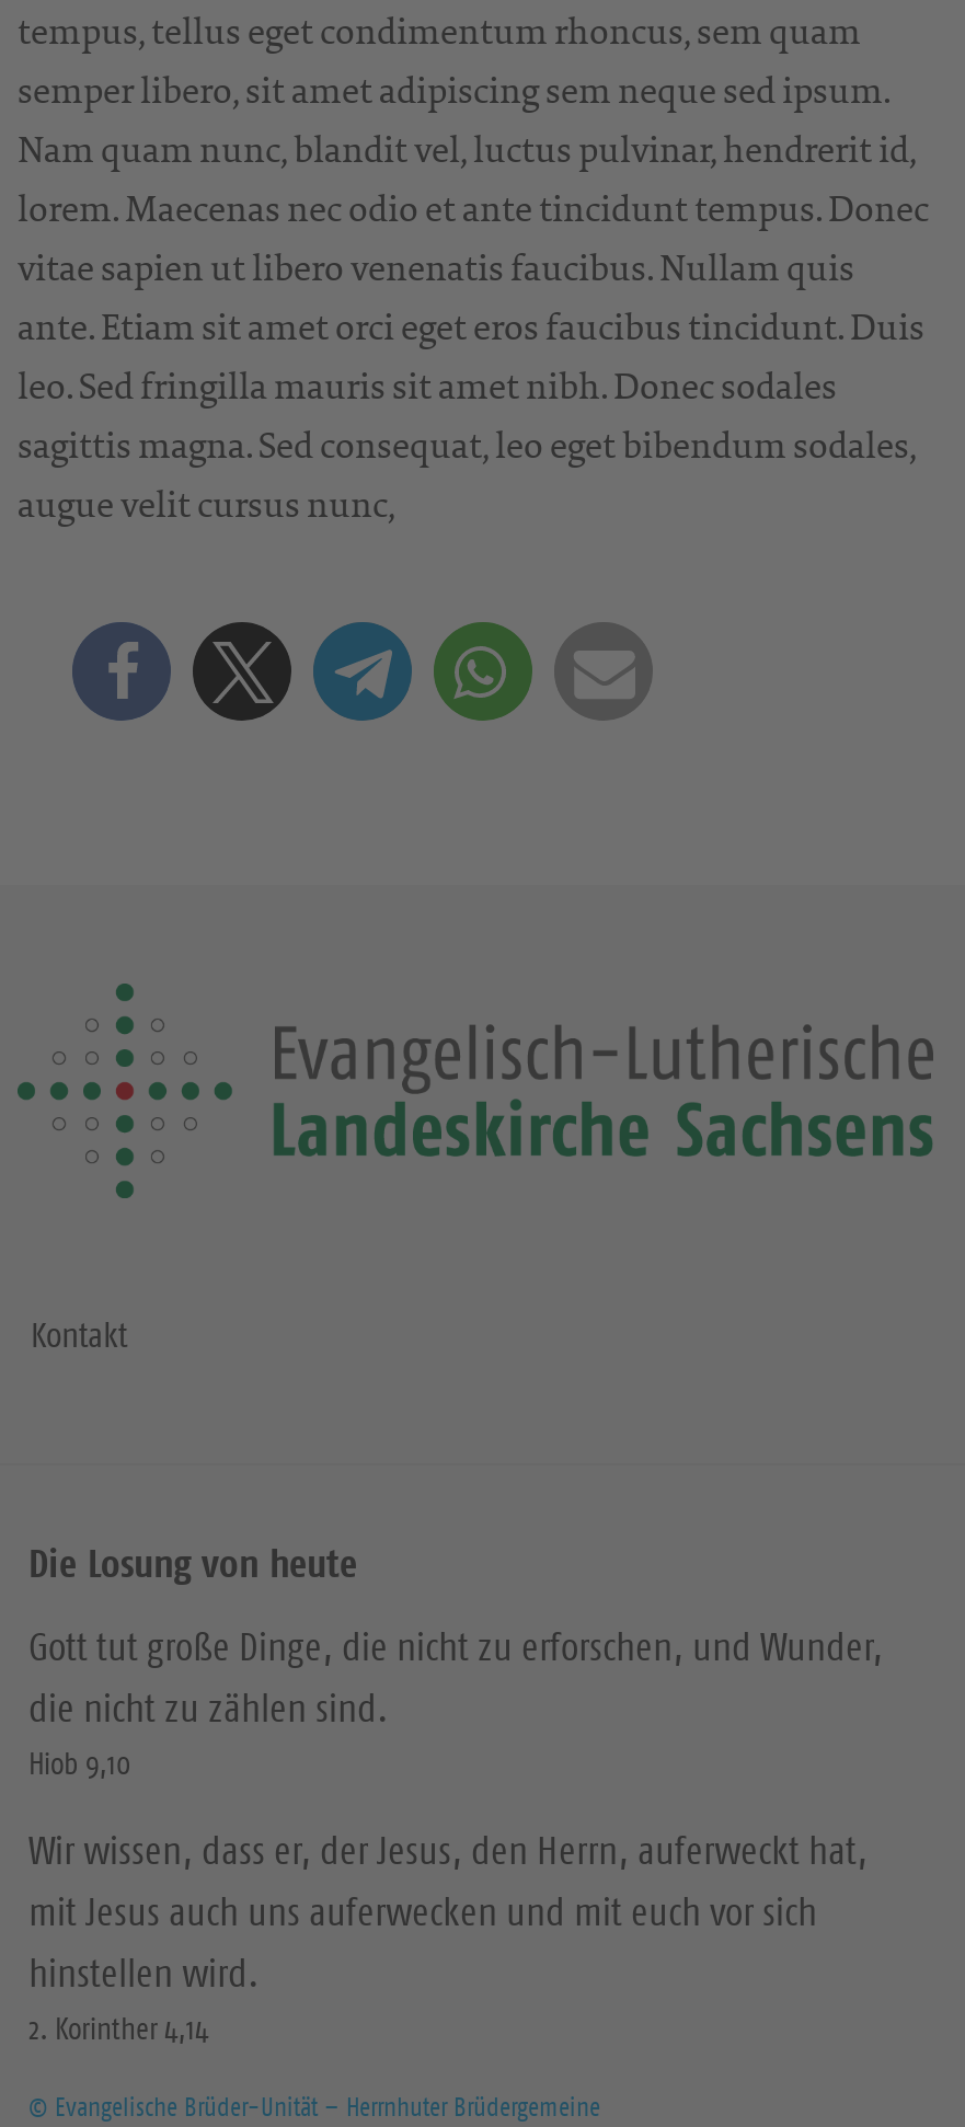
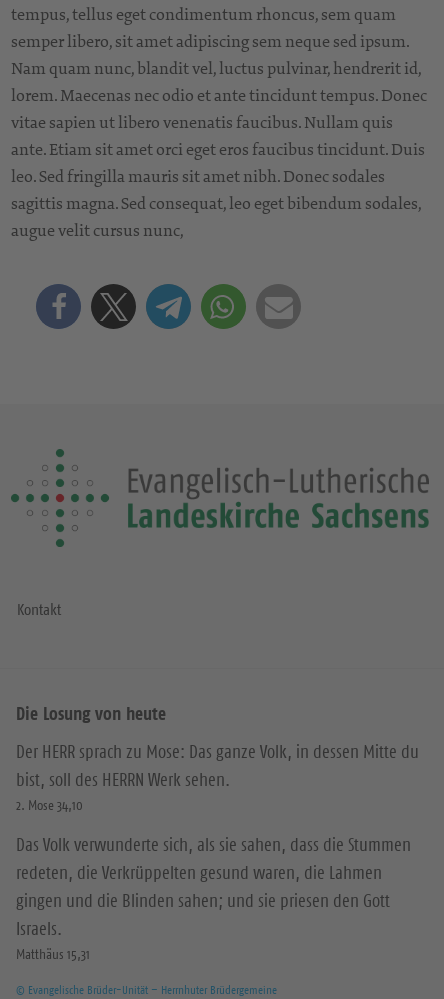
[28,1623,883,1783] Gott tut große Dinge, die nicht zu erforschen, und Wunder, | die nicht zu zählen sind. | Hiob 9,10 -> [16,741,419,814] Der HERR sprach zu Mose: Das ganze Volk, in dessen Mitte du | bist, soll des HERRN Werk sehen. | 2. Mose 34,10
[28,1826,868,2048] Wir wissen, dass er, der Jesus, den Herrn, auferweckt hat, | mit Jesus auch uns auferwecken und mit euch vor sich | hinstellen wird. | 2. Korinther 4,14 -> [16,834,411,963] Das Volk verwunderte sich, als sie sahen, dass die Stummen | redeten, die Verkrüppelten gesund waren, die Lahmen | gingen und die Blinden sahen; und sie priesen den Gott | Israels. | Matthäus 15,31

